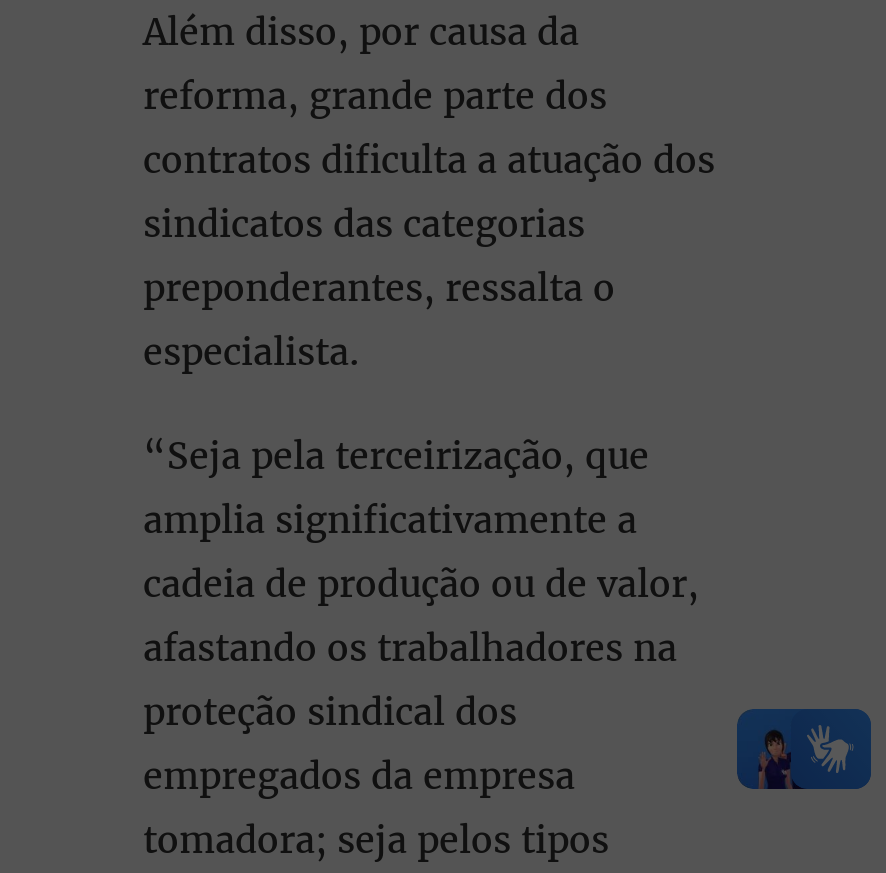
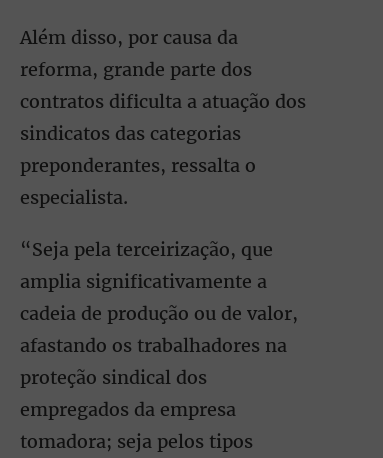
[735,707,873,791] [image] -> none

